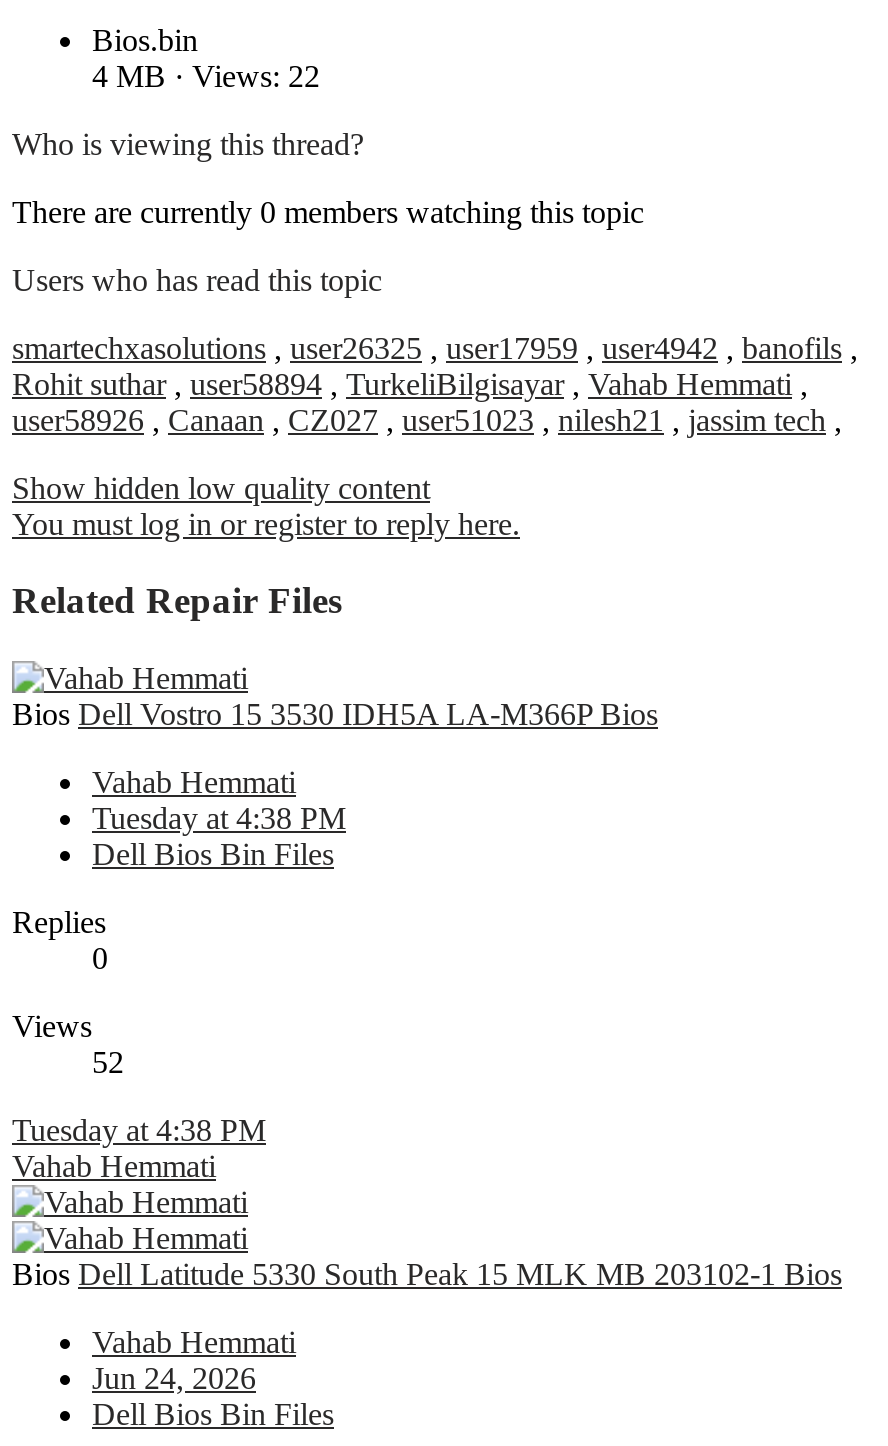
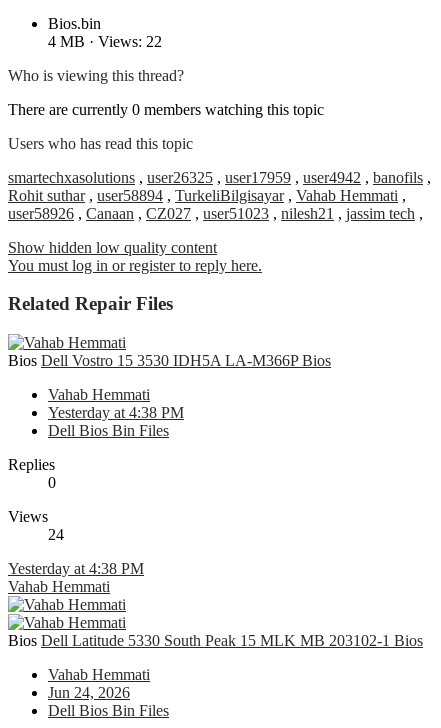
[92,801,346,835] Tuesday at 4:38 PM -> [48,404,184,421] Yesterday at 4:38 PM
[92,1045,124,1079] 52 -> [48,526,64,543] 24
[12,1113,266,1147] Tuesday at 4:38 PM -> [8,560,144,577] Yesterday at 4:38 PM

